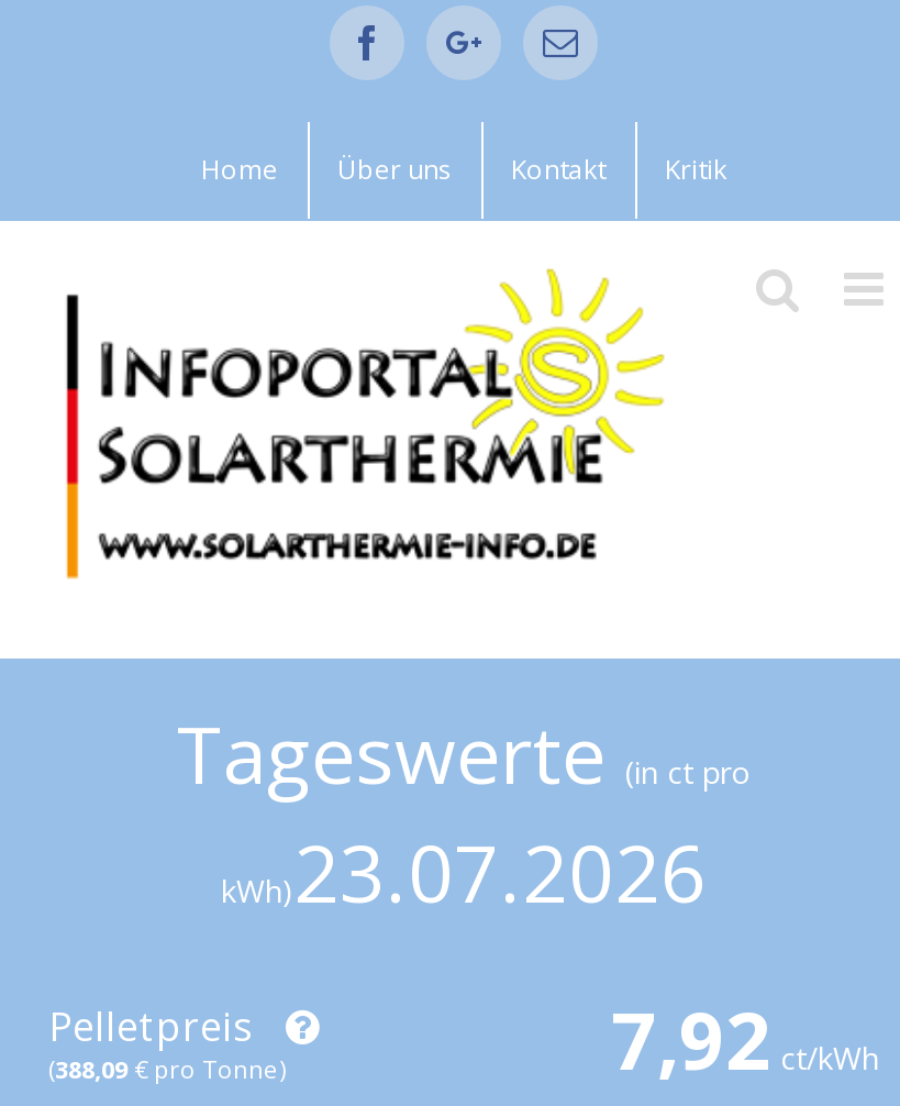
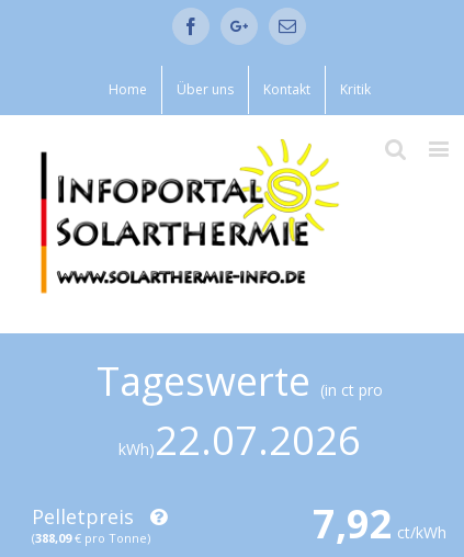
[221,819,707,927] kWh)23.07.2026 -> [118,413,360,467] kWh)22.07.2026

